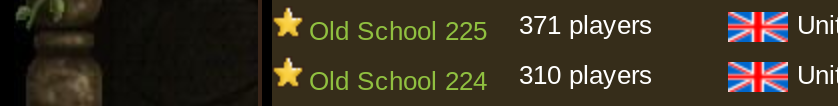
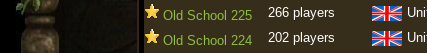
[309,10,653,46] Old School 225 371 players -> [162,5,334,23] Old School 225 266 players
[309,60,653,96] Old School 224 310 players -> [162,30,334,48] Old School 224 202 players

